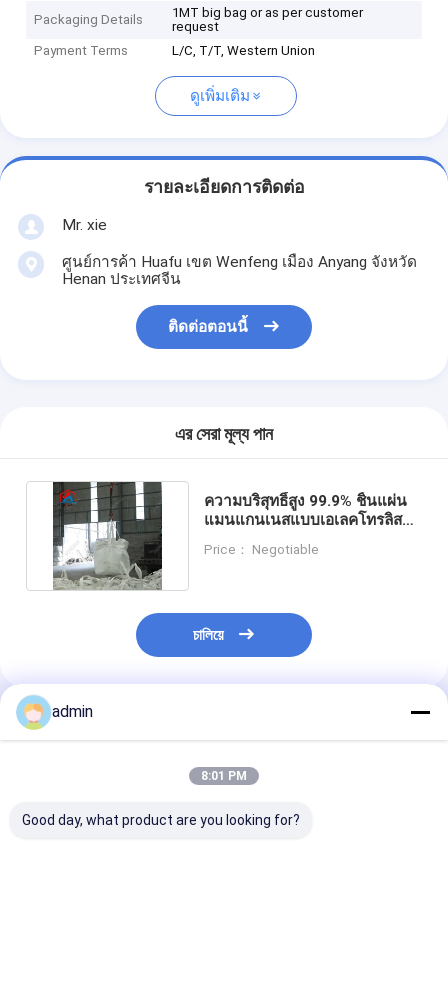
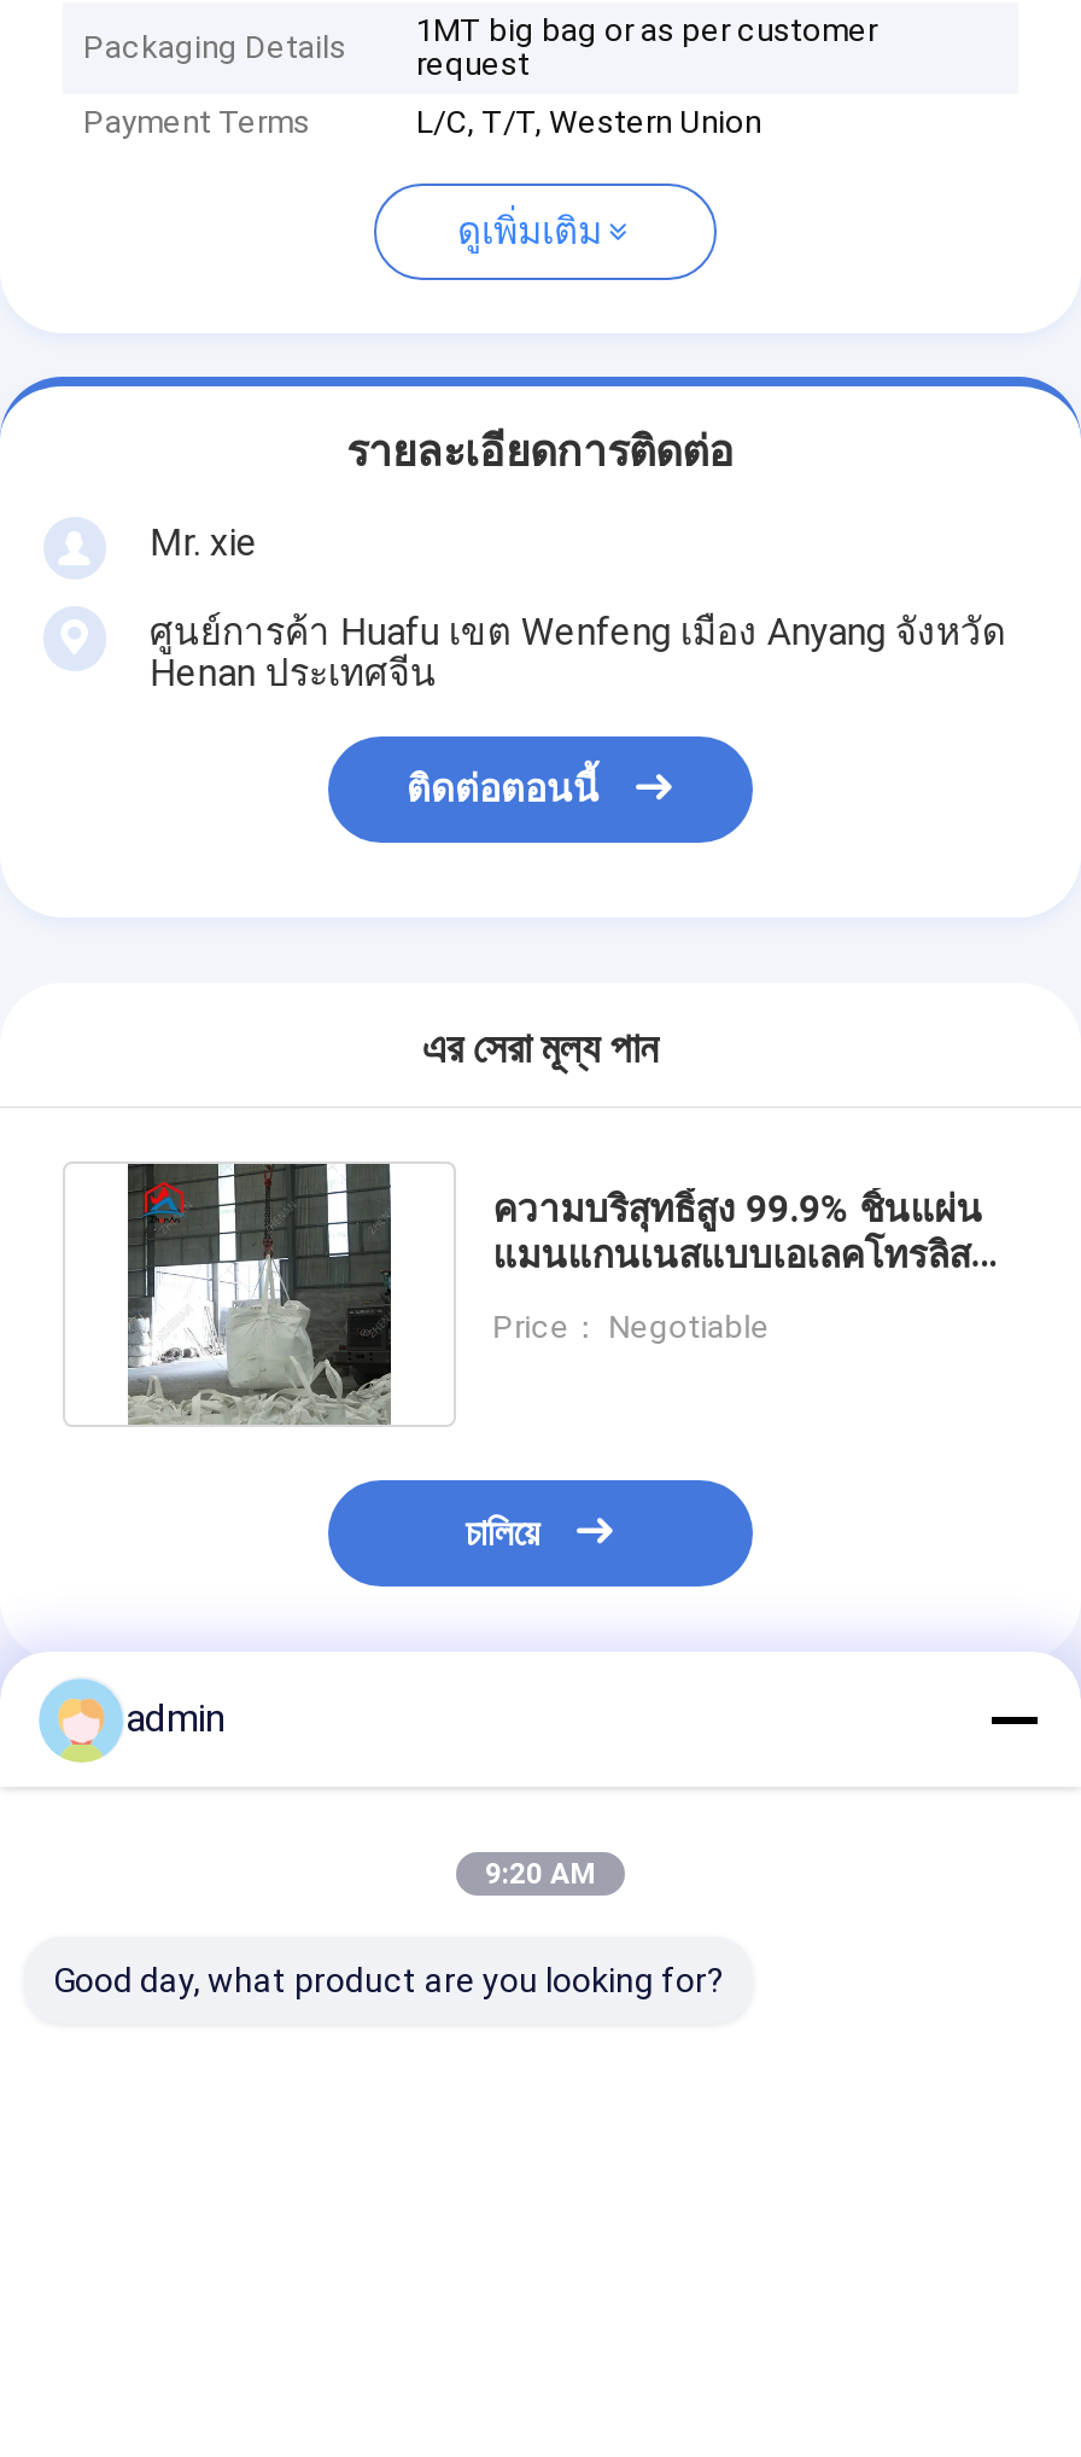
[201,769,247,783] 8:01 PM -> [485,1857,596,1891] 9:20 AM

